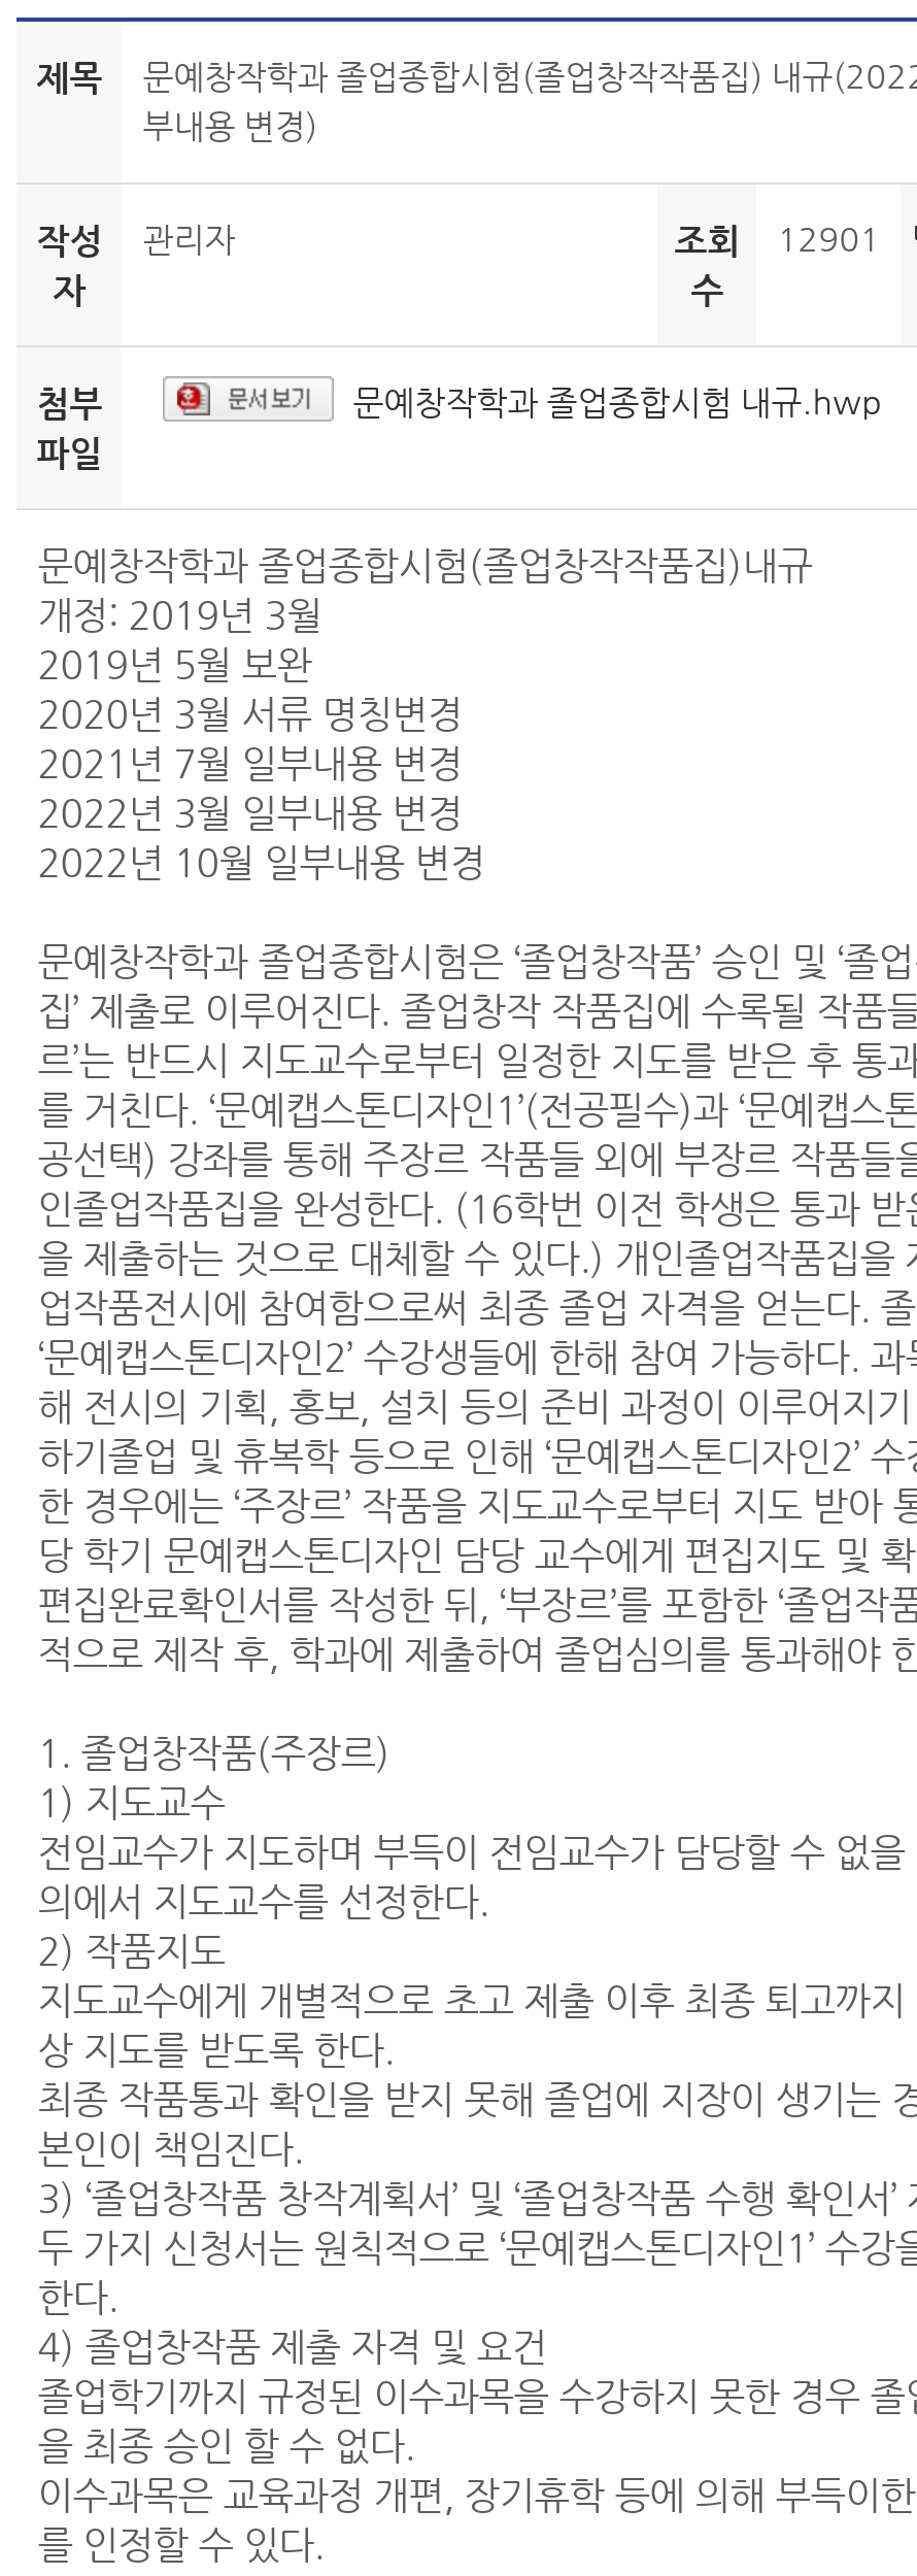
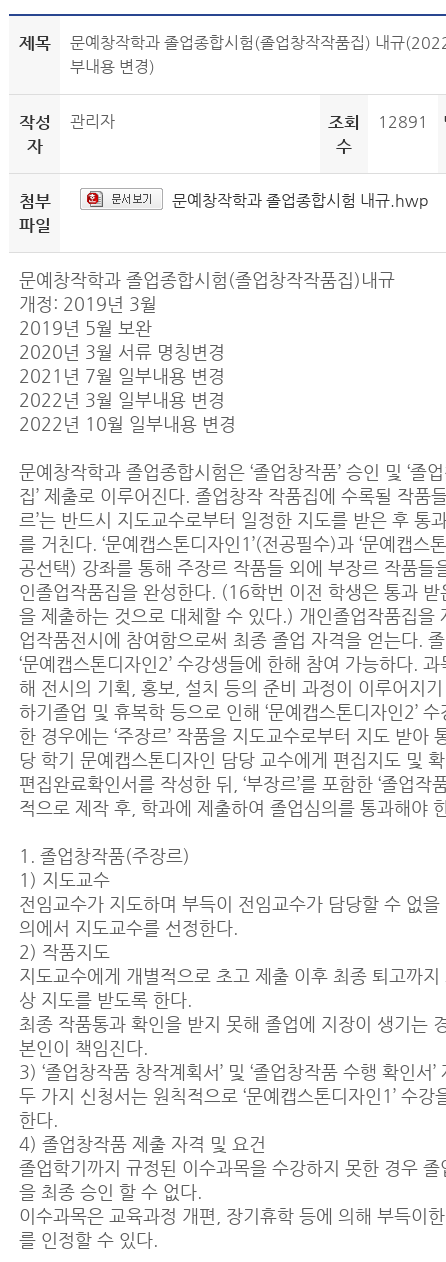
[777,220,880,259] 12901 -> [378,112,428,131] 12891

